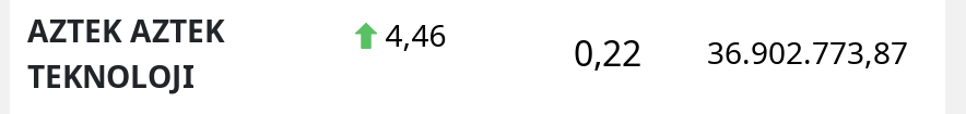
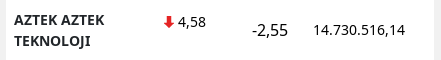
[385,13,447,55] 4,46 -> [178,12,206,31] 4,58
[574,29,641,76] 0,22 -> [252,19,288,41] -2,55
[707,31,908,72] 36.902.773,87 -> [313,20,405,39] 14.730.516,14

